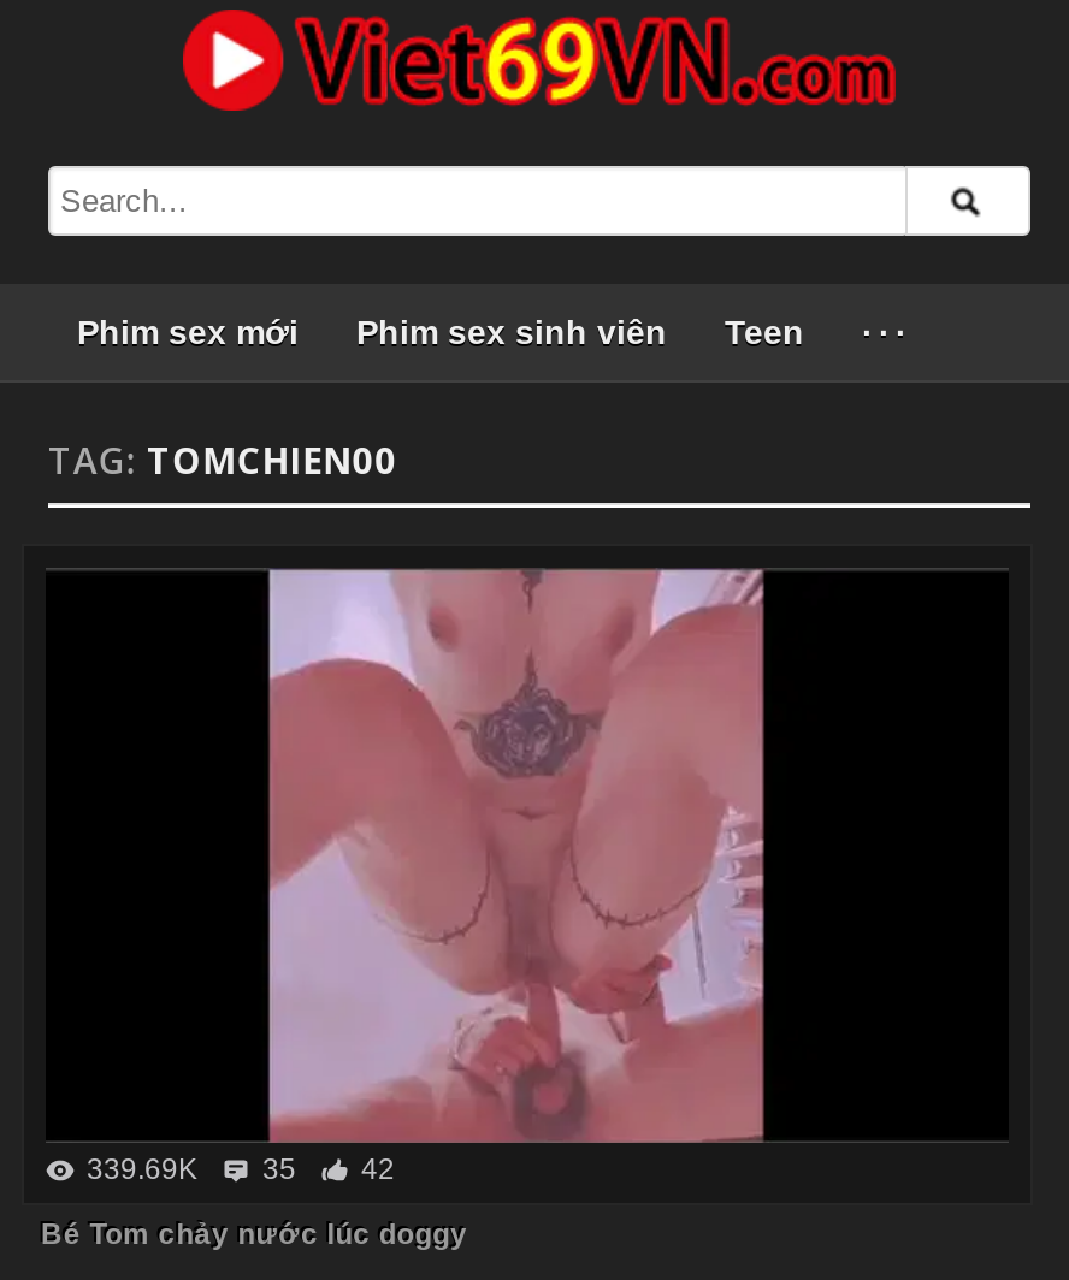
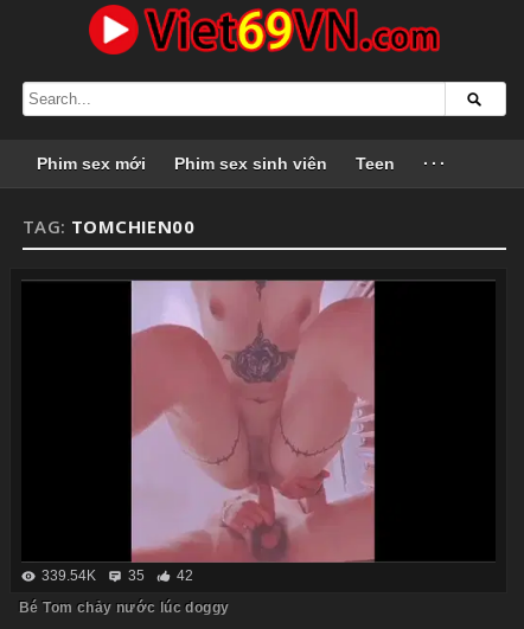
[87,1153,395,1187] 339.69K 35 42 -> [41,568,193,584] 339.54K 35 42

